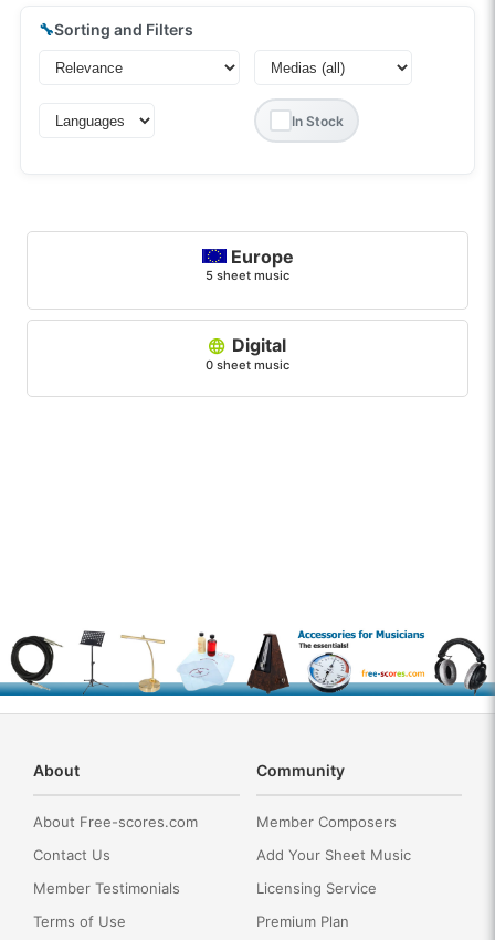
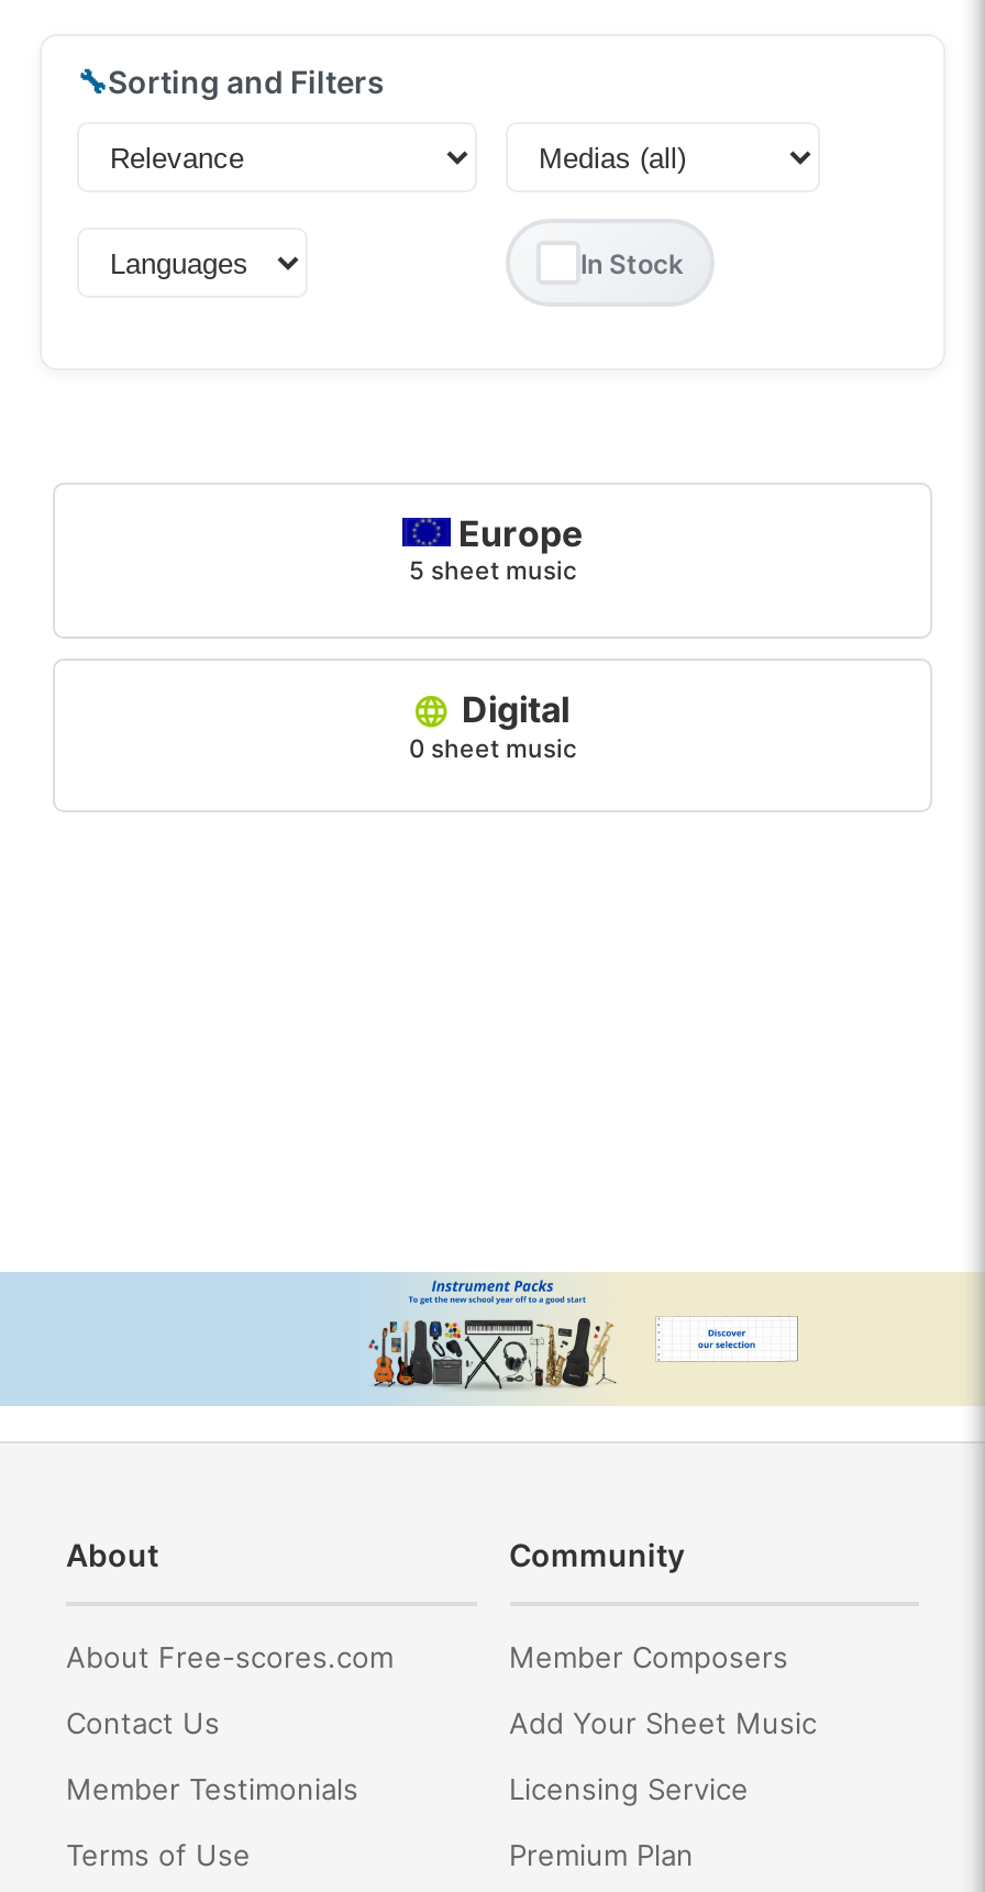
[3,629,492,697] [image] -> [7,1270,978,1406] [image]

